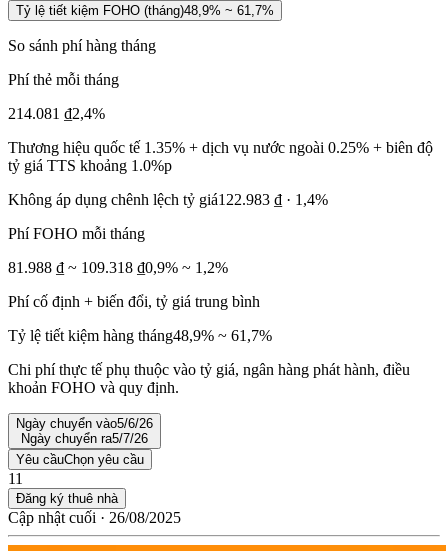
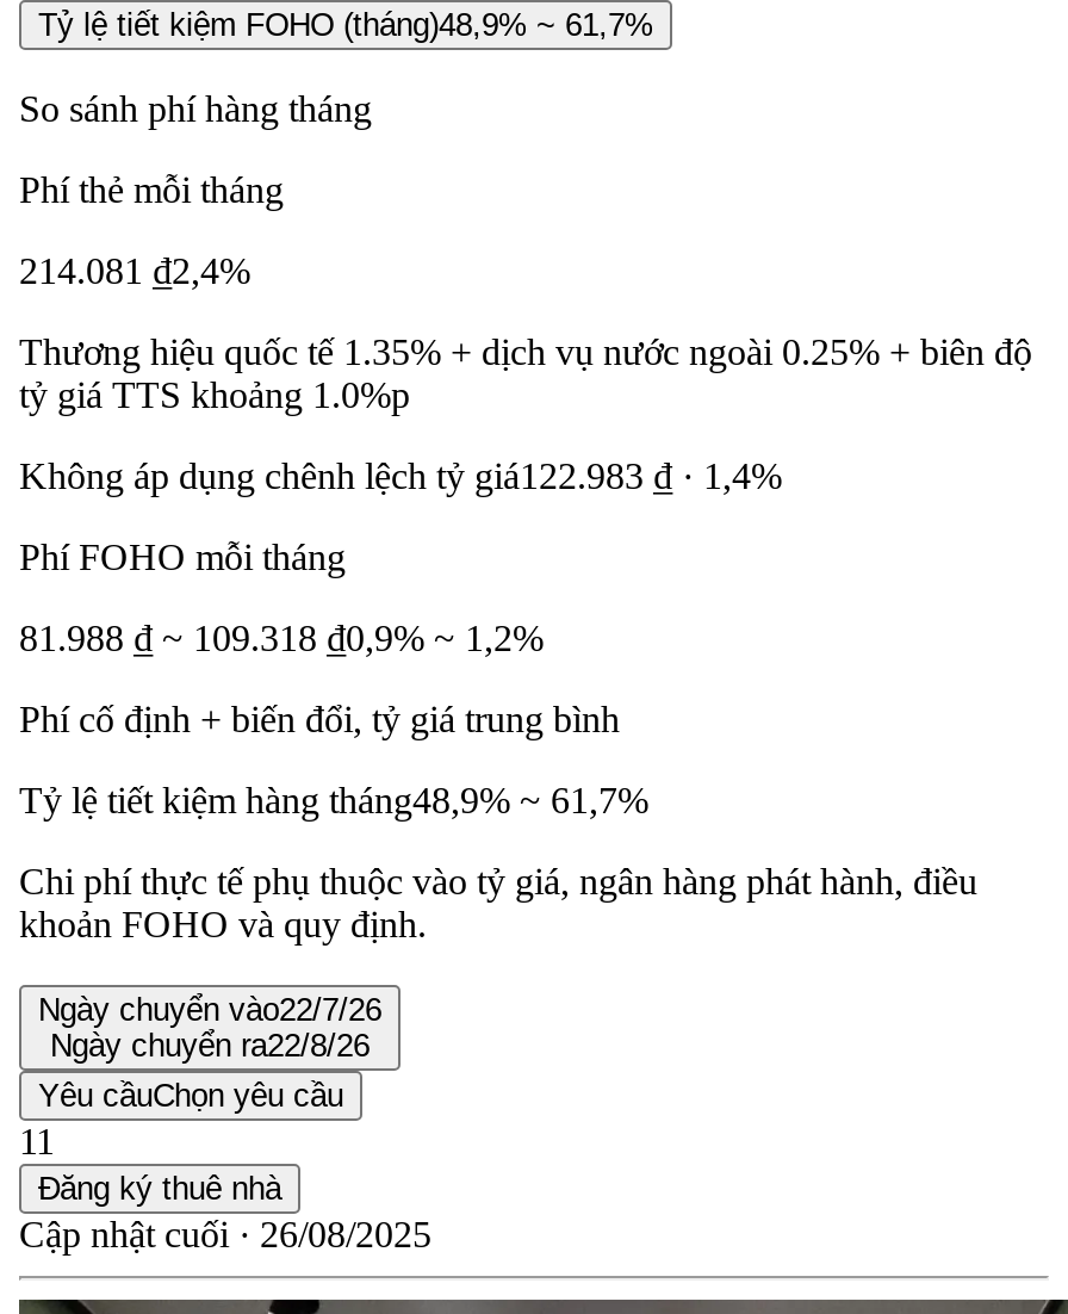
[16,415,153,430] Ngày chuyển vào5/6/26 -> [38,991,381,1027] Ngày chuyển vào22/7/26
[21,430,148,445] Ngày chuyển ra5/7/26 -> [50,1027,370,1062] Ngày chuyển ra22/8/26

